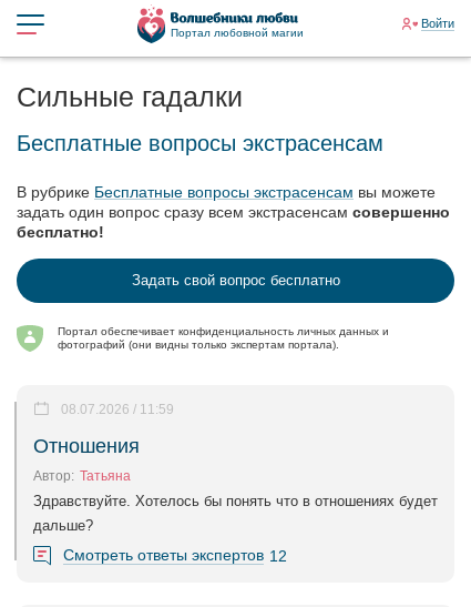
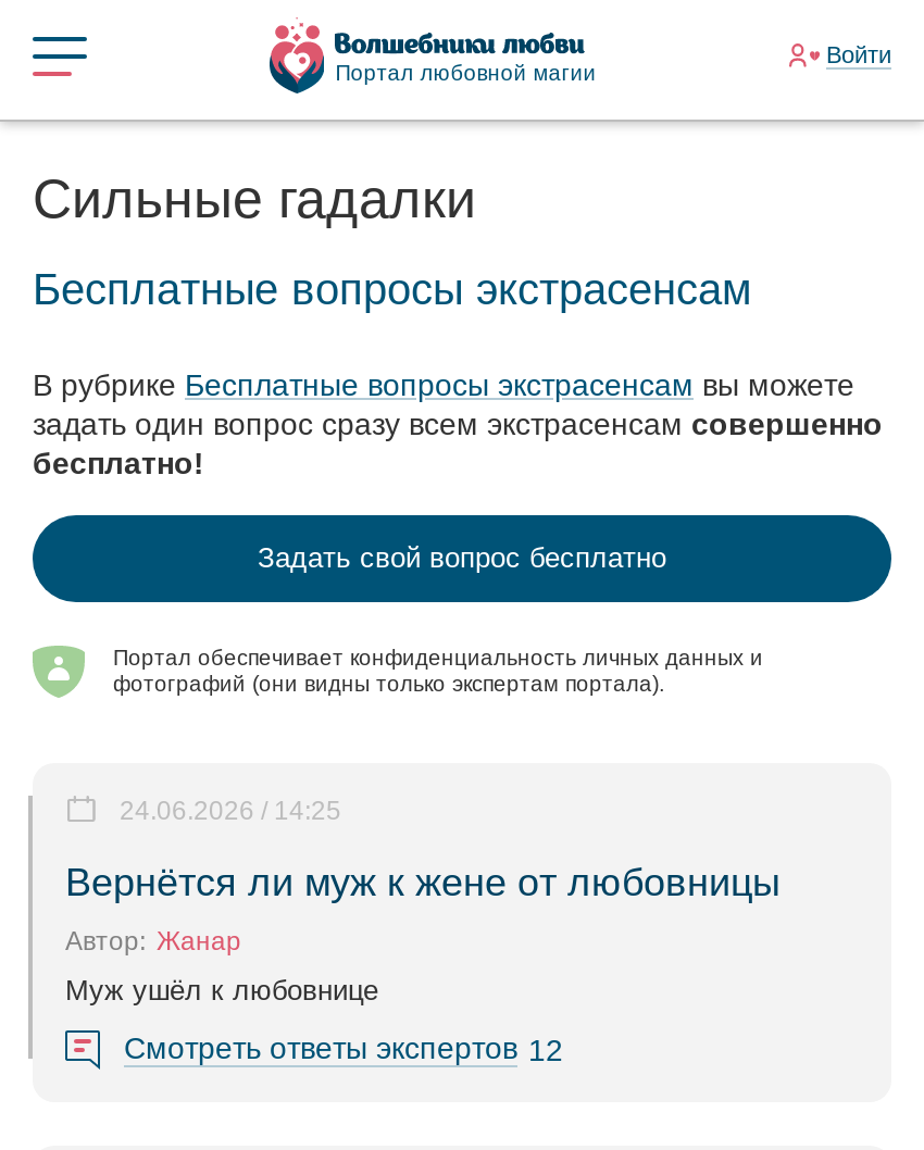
[61,402,174,417] 08.07.2026 / 11:59 -> [120,796,341,826] 24.06.2026 / 14:25
[33,435,140,457] Отношения -> [65,861,781,904] Вернётся ли муж к жене от любовницы
[33,468,438,534] Автор: Татьяна | Здравствуйте. Хотелось бы понять что в отношениях будет | дальше? -> [65,926,378,1007] Автор: Жанар | Муж ушёл к любовнице

